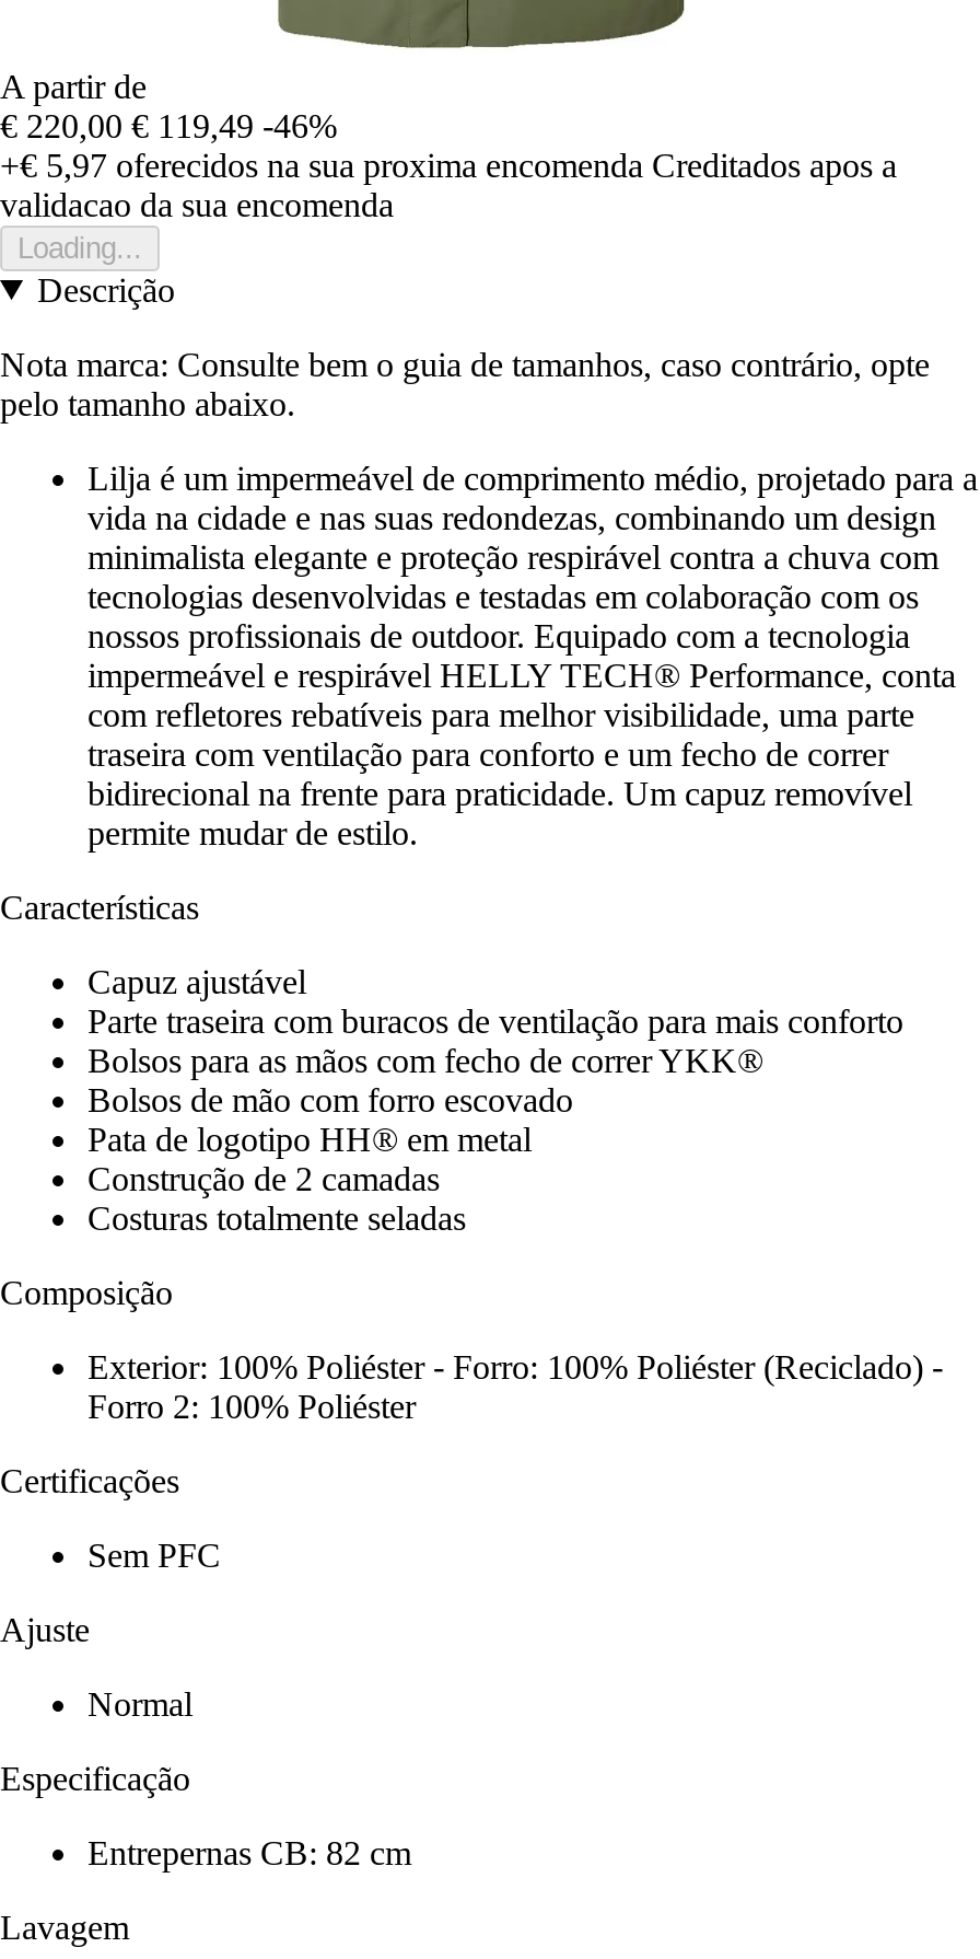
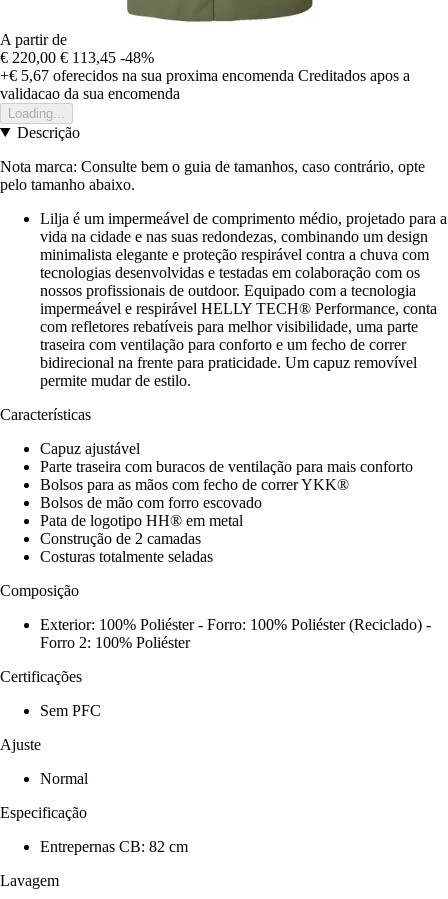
[0,107,337,144] € 220,00 € 119,49 -46% -> [0,49,154,66] € 220,00 € 113,45 -48%
[0,146,897,183] +€ 5,97 oferecidos na sua proxima encomenda Creditados apos a -> [0,67,410,84] +€ 5,67 oferecidos na sua proxima encomenda Creditados apos a

